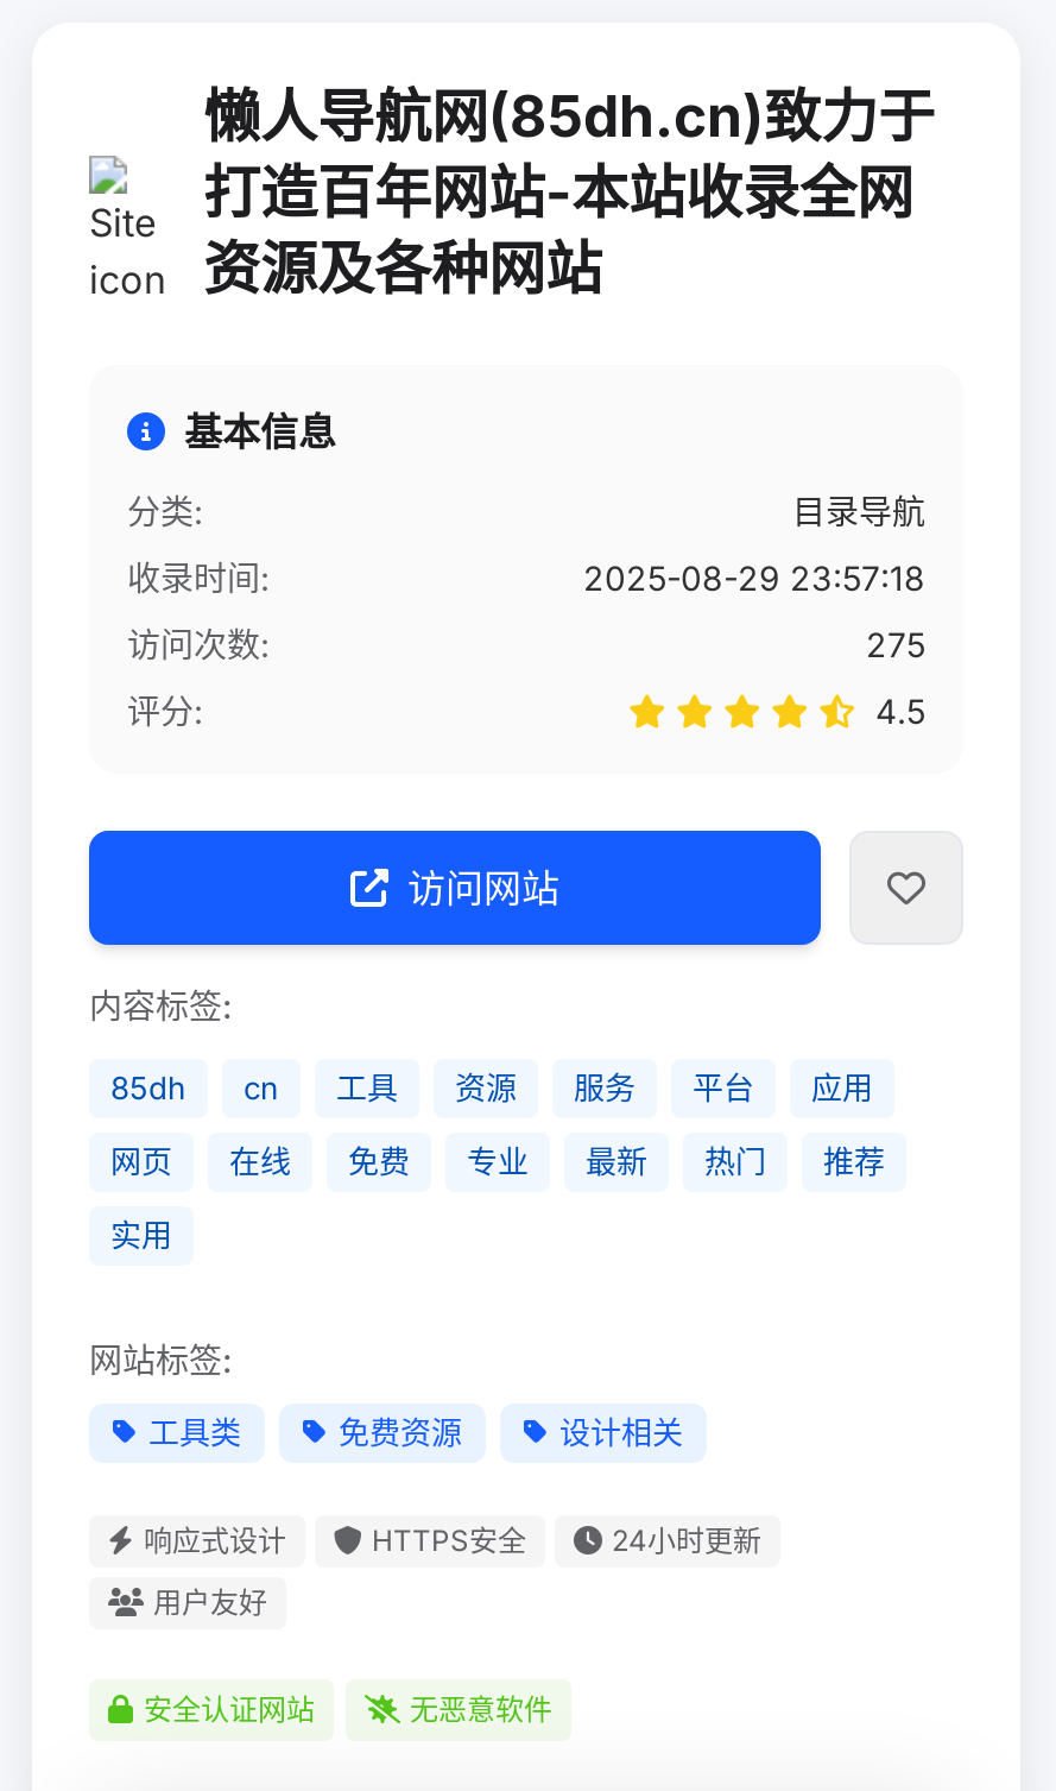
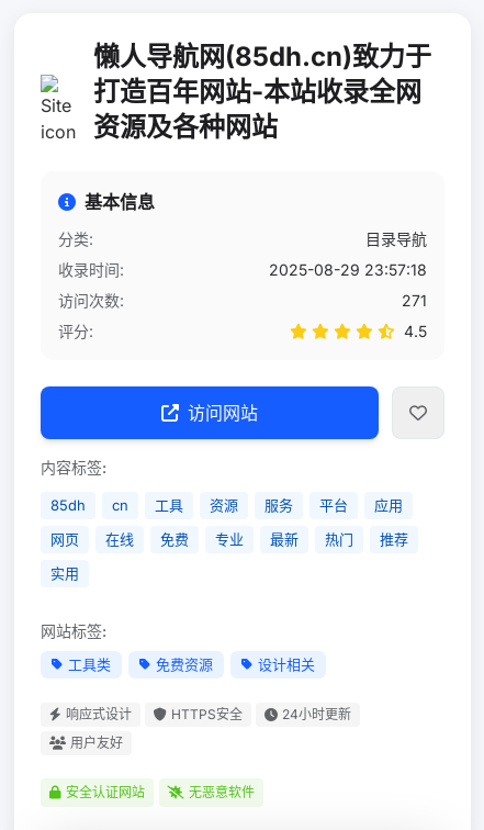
[866,624,925,664] 275 -> [402,291,427,310] 271

